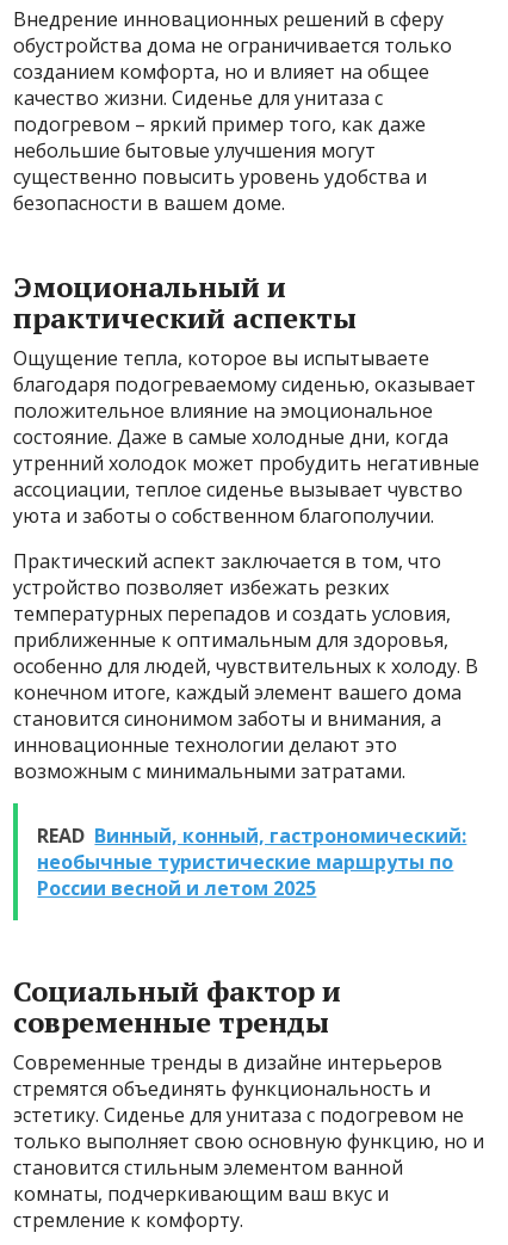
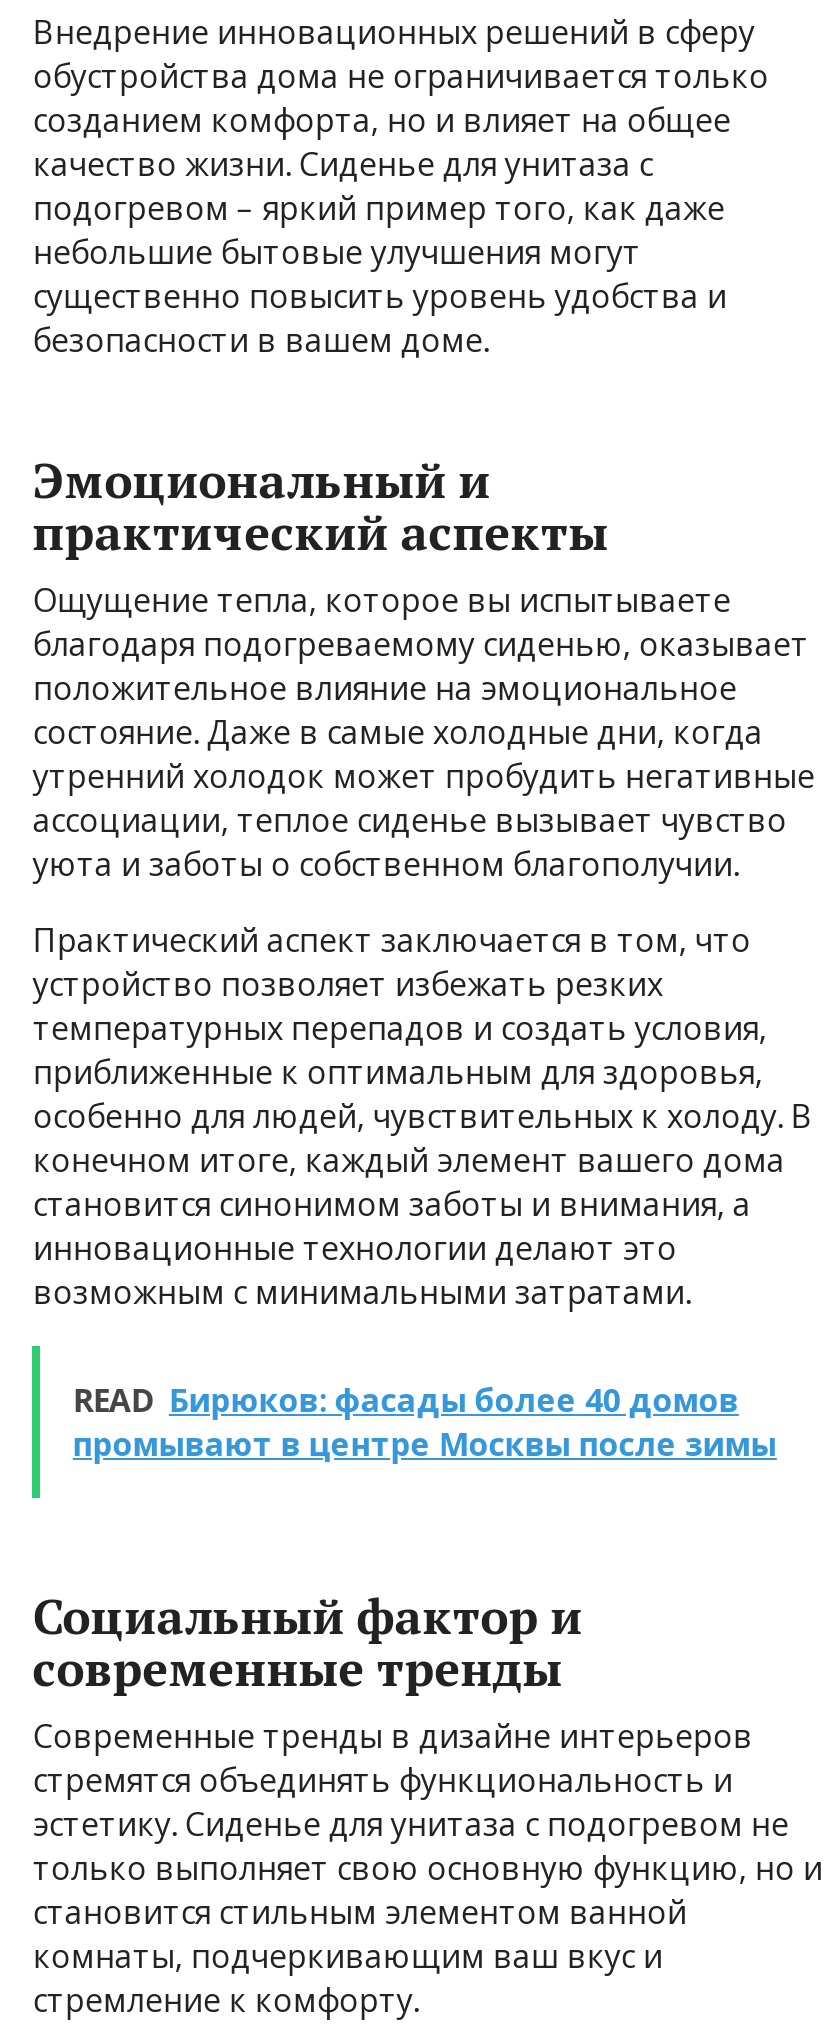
[37,822,467,901] READ Винный, конный, гастрономический: | необычные туристические маршруты по | России весной и летом 2025 -> [73,1377,777,1465] READ Бирюков: фасады более 40 домов | промывают в центре Москвы после зимы

